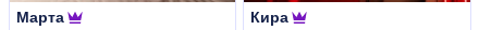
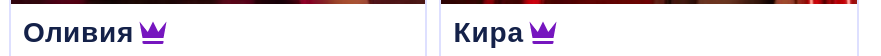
[16,8,64,25] Марта -> [23,15,133,47] Оливия

